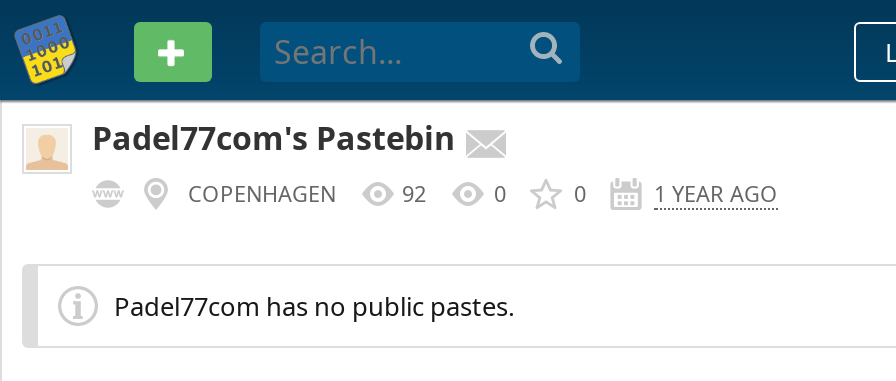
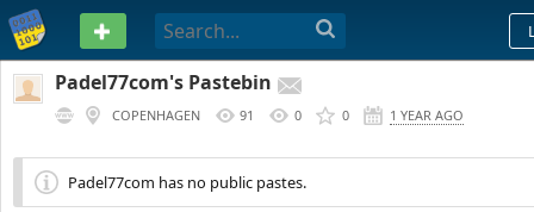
[402,178,426,208] 92 -> [240,106,254,124] 91

